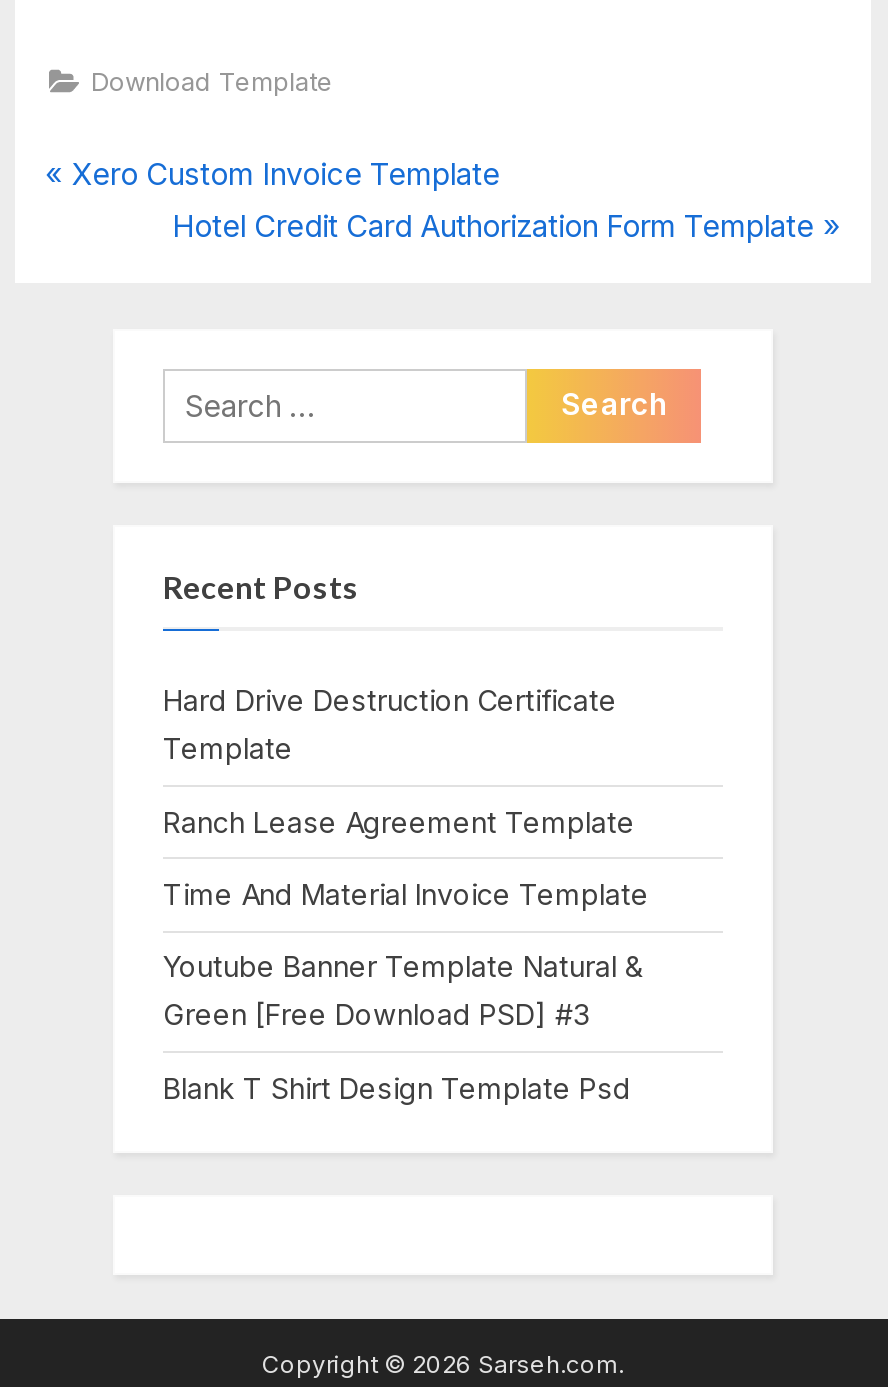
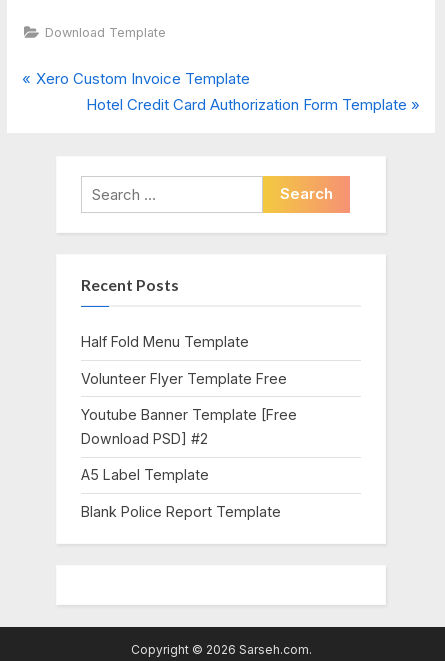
[163,684,617,766] Hard Drive Destruction Certificate | Template -> [81,333,249,350] Half Fold Menu Template
[163,804,635,838] Ranch Lease Agreement Template -> [81,370,287,387] Volunteer Flyer Template Free
[163,877,649,911] Time And Material Invoice Template -> [81,406,297,447] Youtube Banner Template [Free | Download PSD] #2
[163,950,643,1032] Youtube Banner Template Natural & | Green [Free Download PSD] #3 -> [81,466,209,483] A5 Label Template
[163,1071,631,1105] Blank T Shirt Design Template Psd -> [81,503,281,520] Blank Police Report Template

